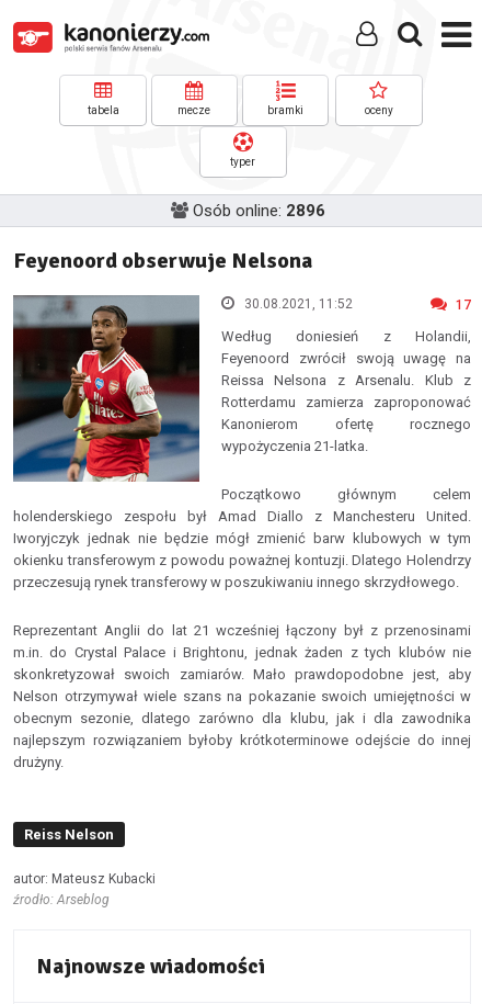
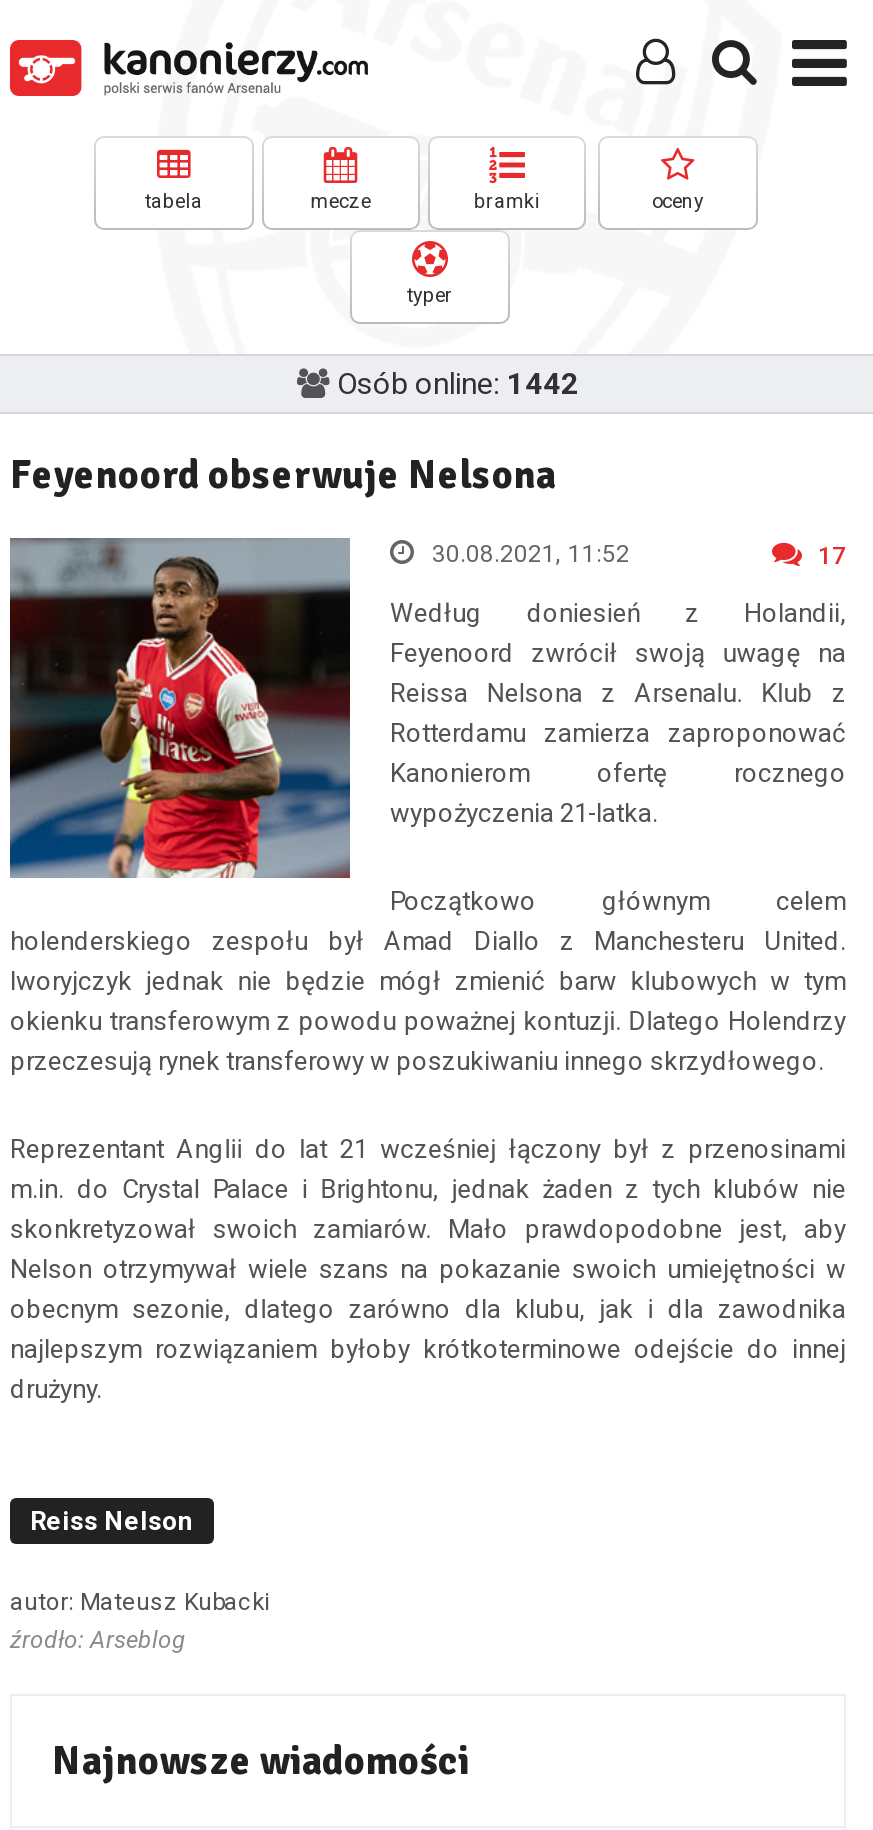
[192,201,325,221] Osób online: 2896 -> [337,366,579,402] Osób online: 1442

